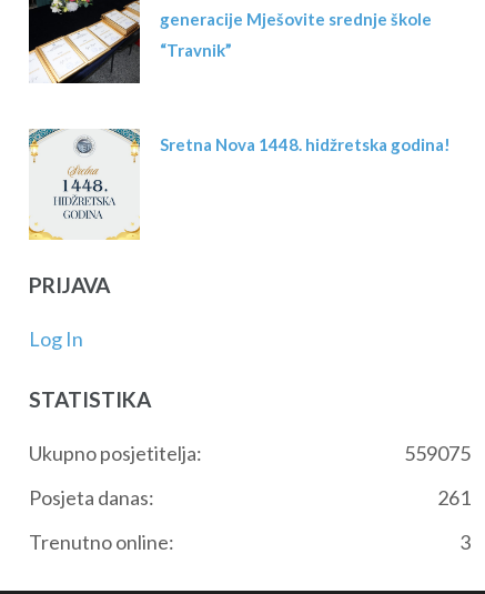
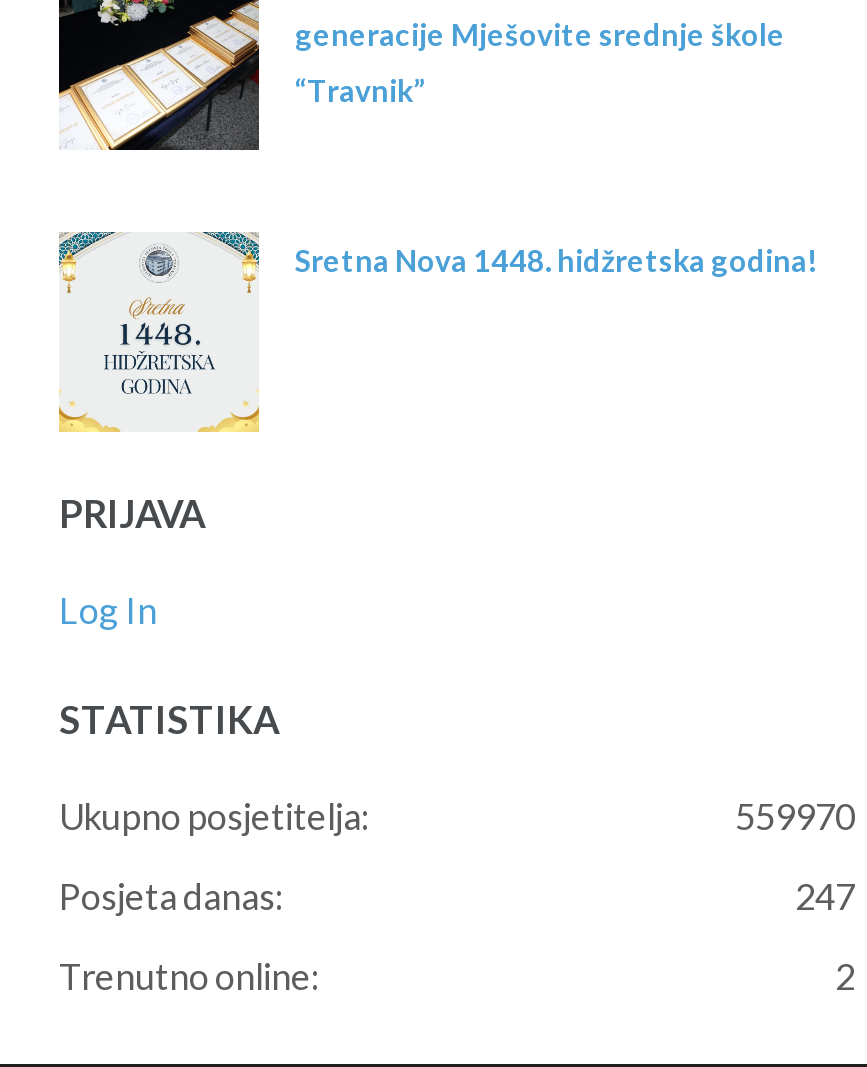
[404,441,471,466] 559075 -> [735,795,855,839] 559970
[437,486,471,510] 261 -> [795,875,855,919] 247
[459,530,471,554] 3 -> [835,955,855,999] 2

